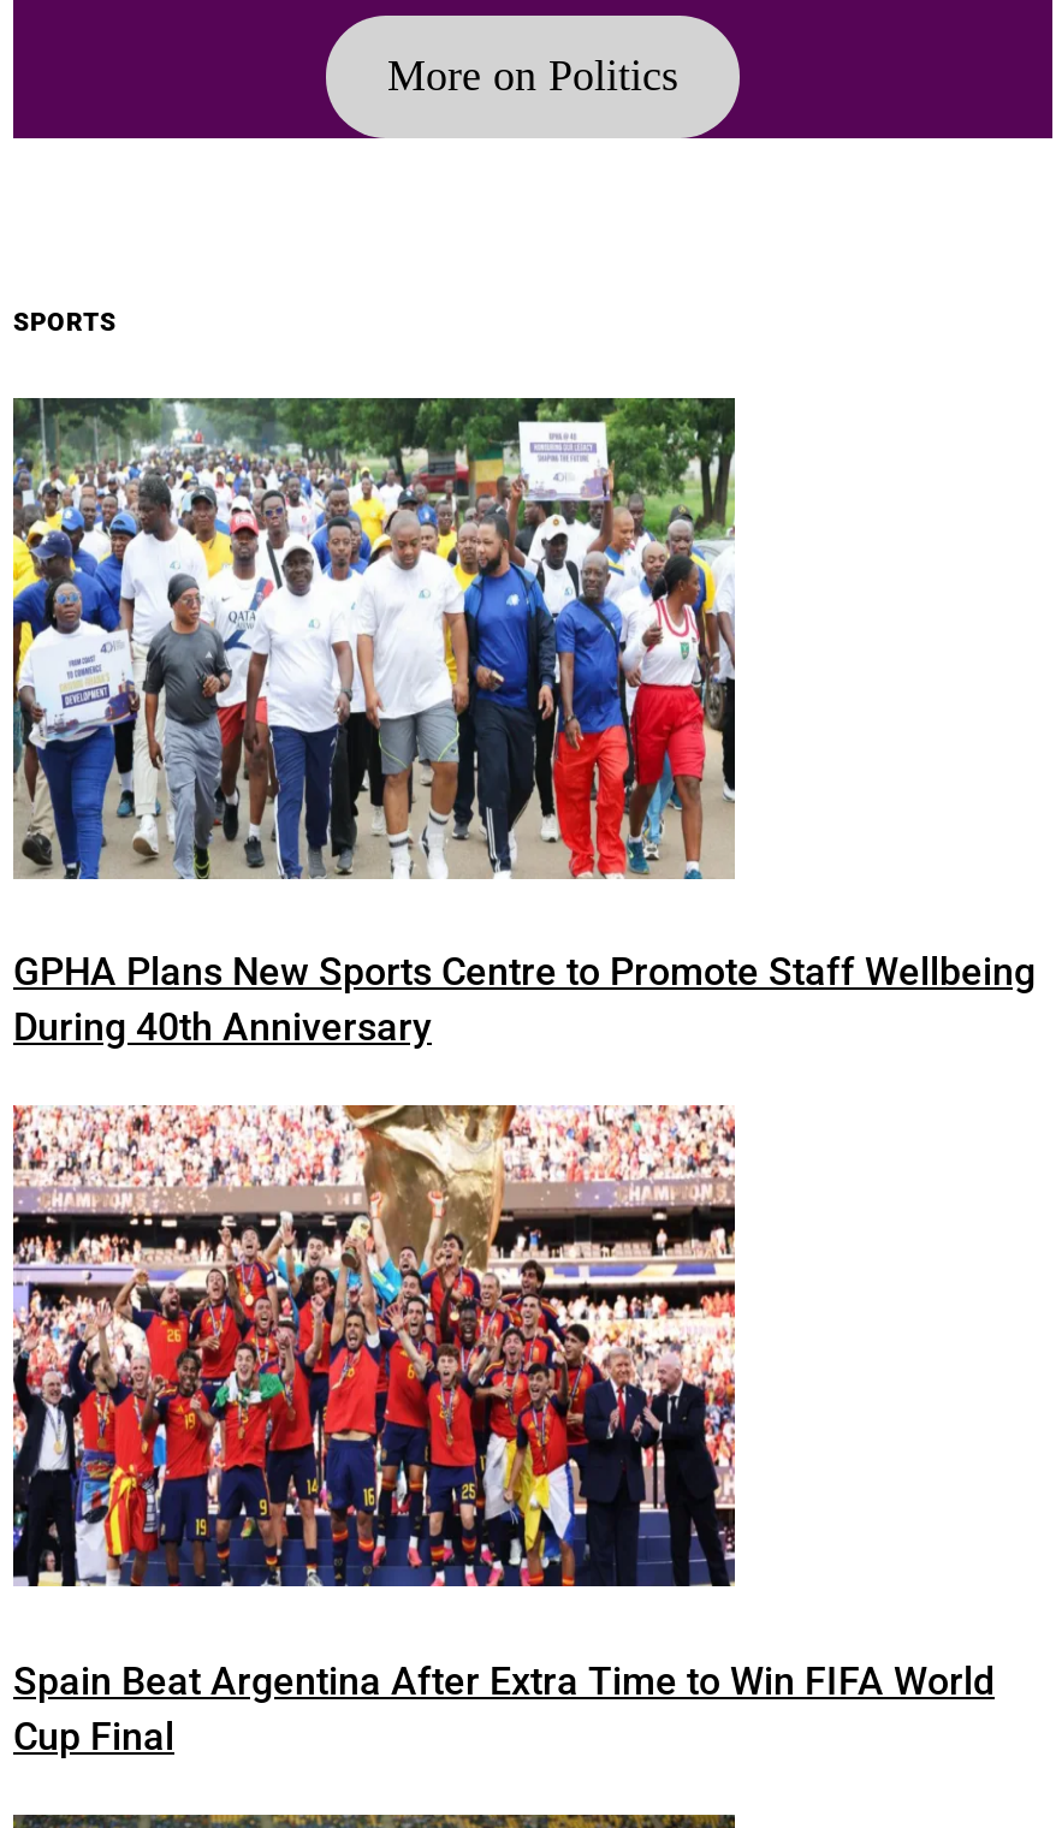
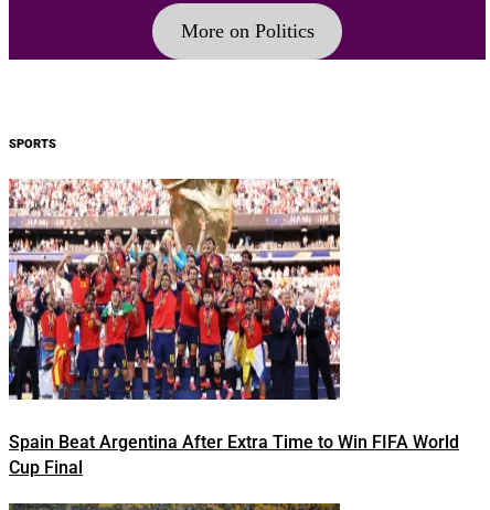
[11,396,1036,1050] [image] | GPHA Plans New Sports Centre to Promote Staff Wellbeing | During 40th Anniversary -> none

